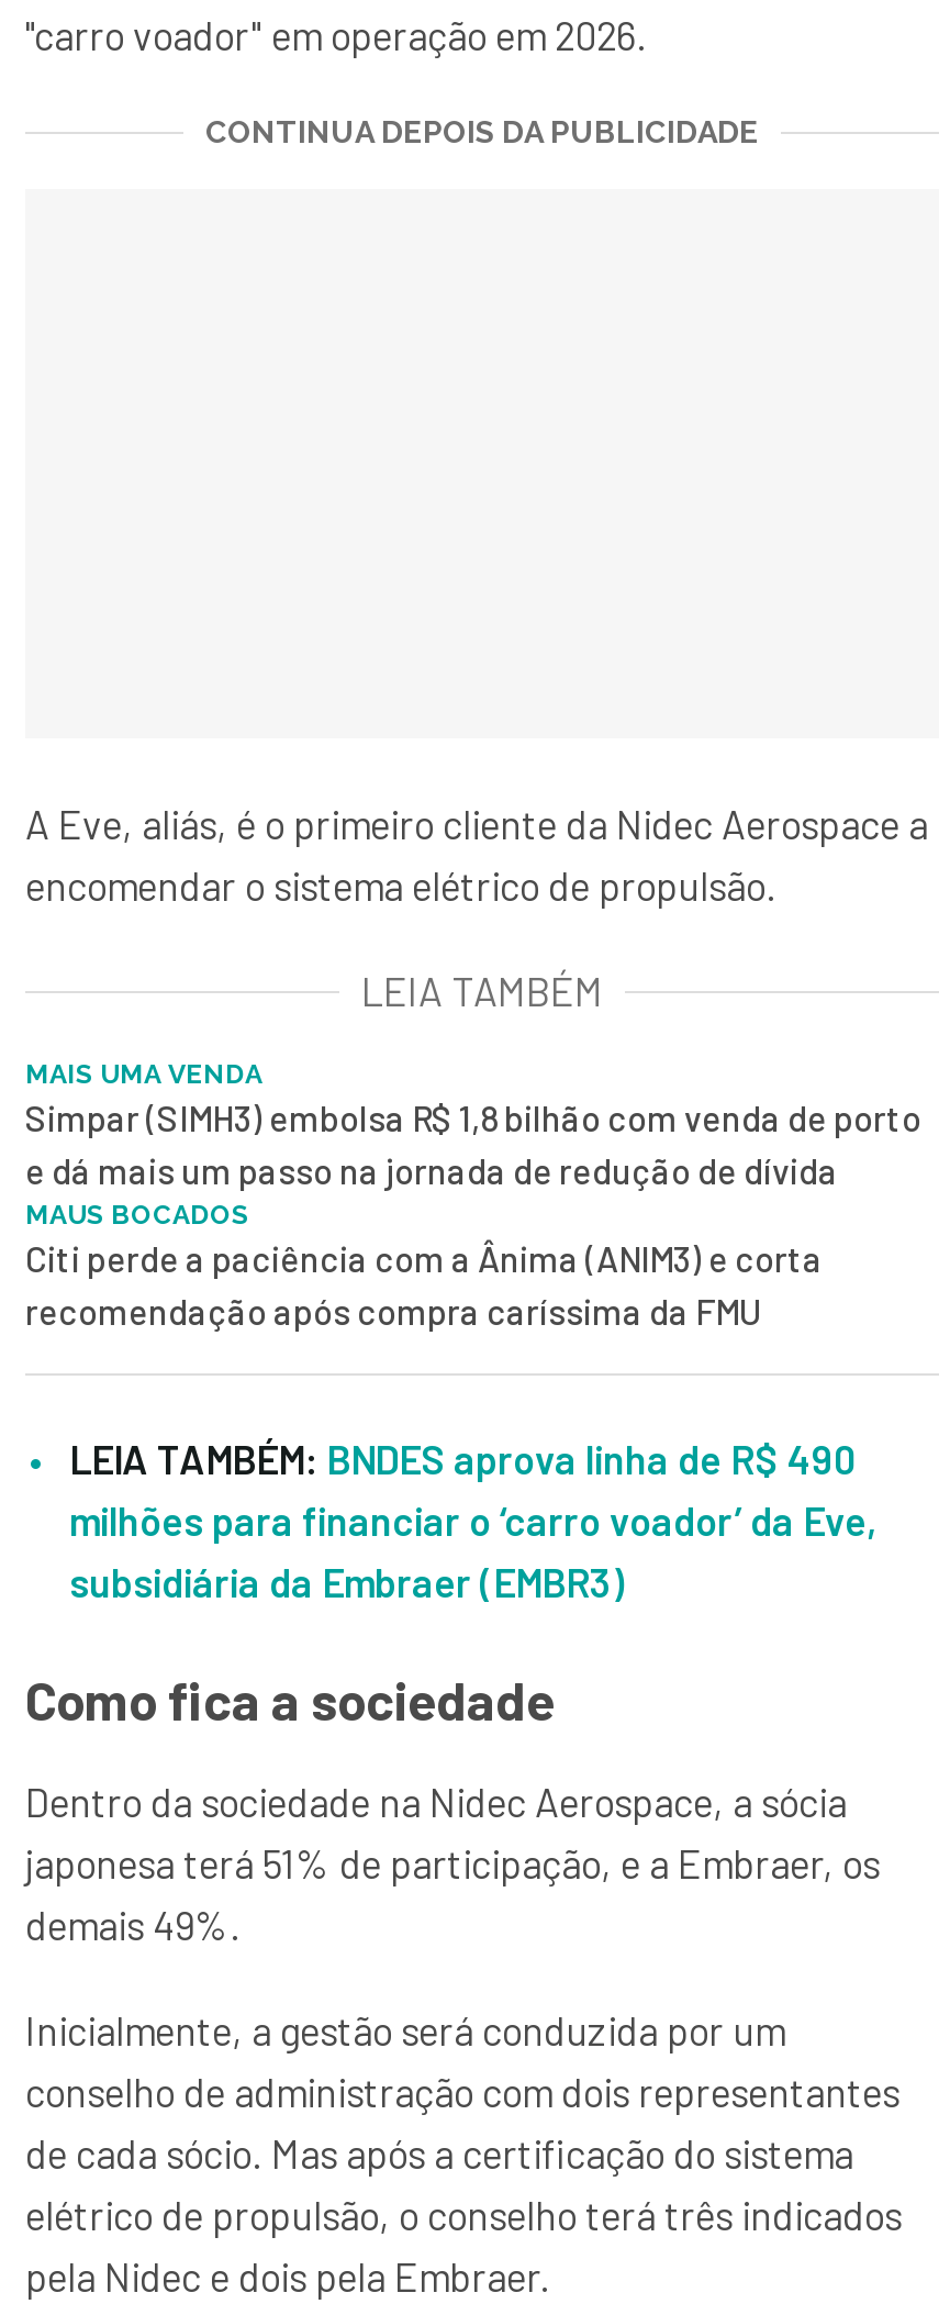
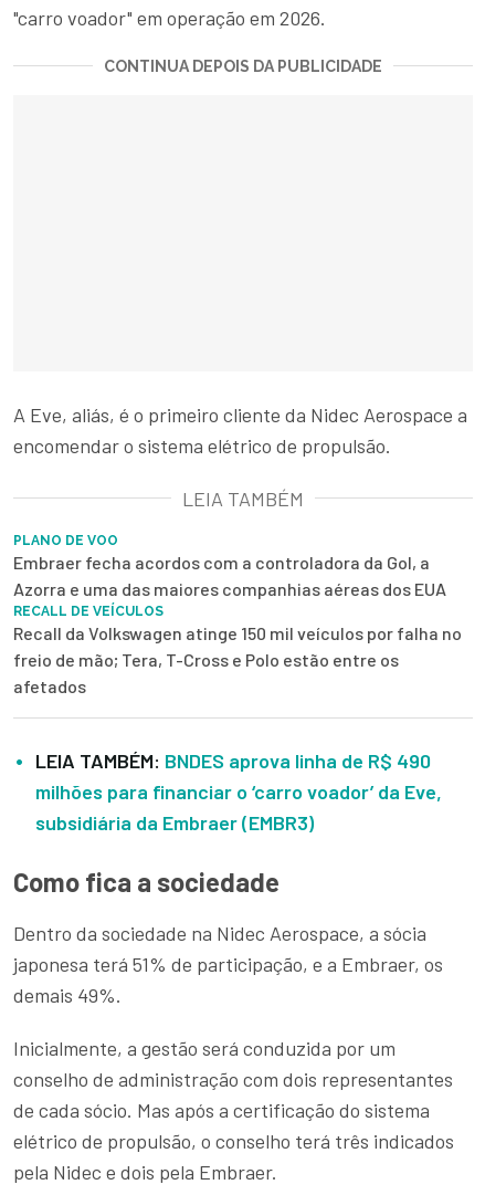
[25,1059,921,1331] MAIS UMA VENDA | Simpar (SIMH3) embolsa R$ 1,8 bilhão com venda de porto | e dá mais um passo na jornada de redução de dívida | MAUS BOCADOS | Citi perde a paciência com a Ânima (ANIM3) e corta | recomendação após compra caríssima da FMU -> [13,533,462,696] PLANO DE VOO | Embraer fecha acordos com a controladora da Gol, a | Azorra e uma das maiores companhias aéreas dos EUA | RECALL DE VEÍCULOS | Recall da Volkswagen atinge 150 mil veículos por falha no | freio de mão; Tera, T-Cross e Polo estão entre os | afetados

